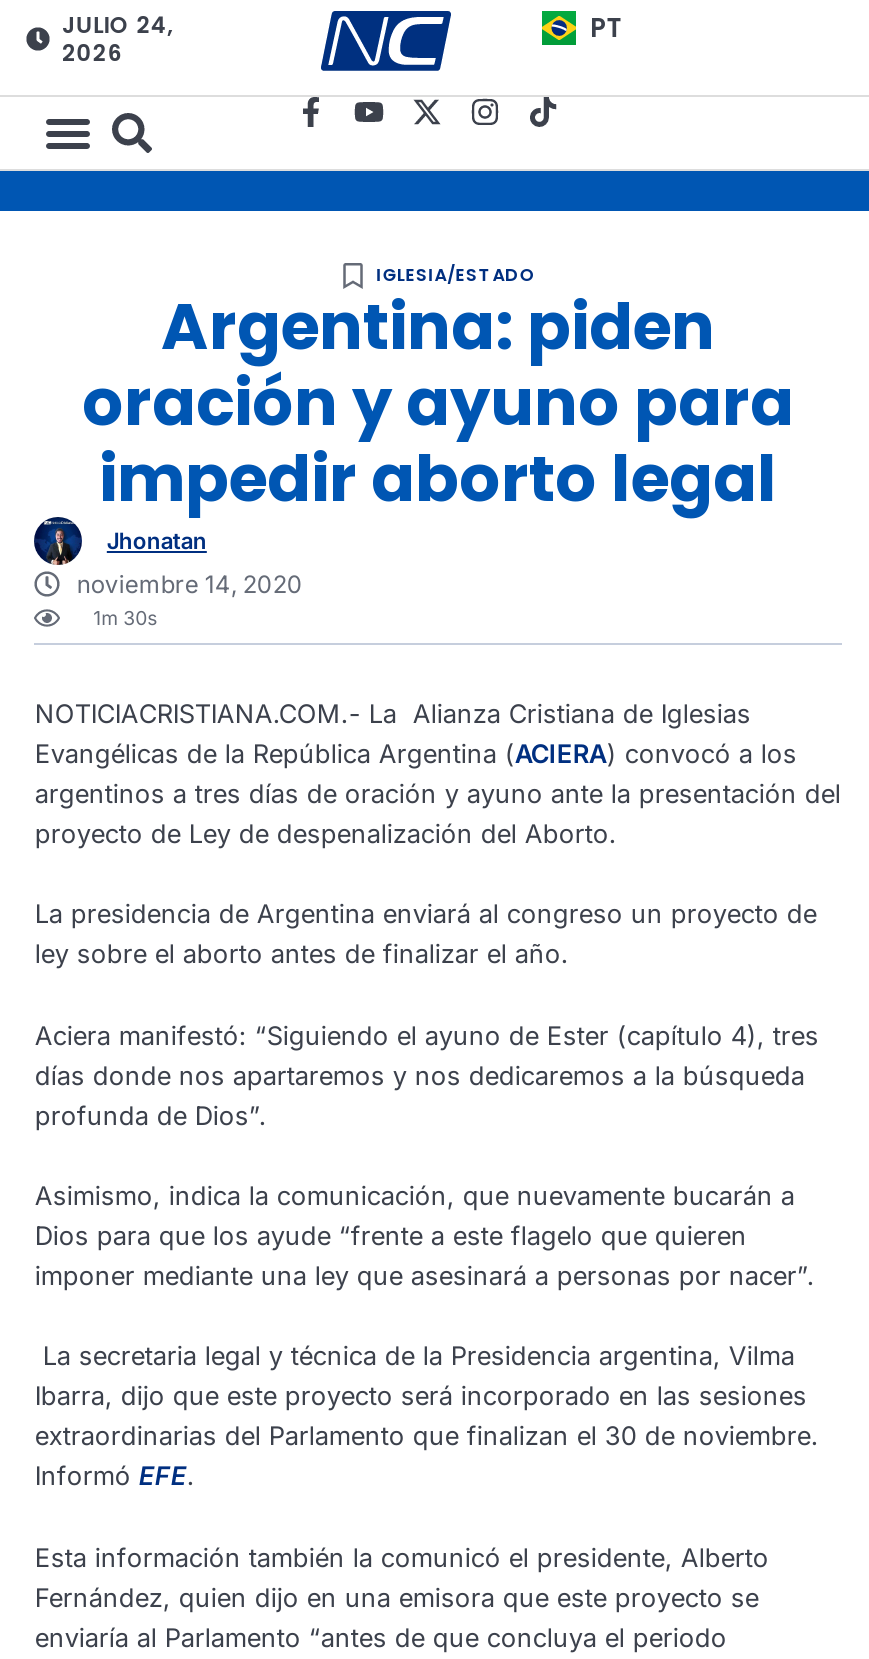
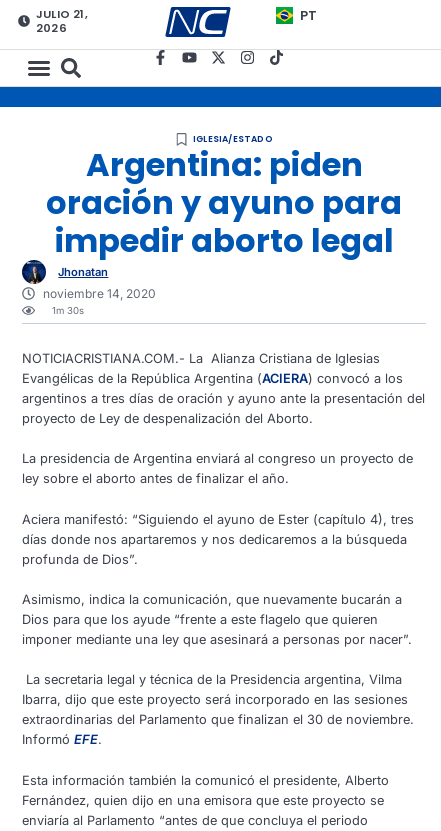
[62,9,174,41] JULIO 24, -> [36,6,88,22] JULIO 21,

